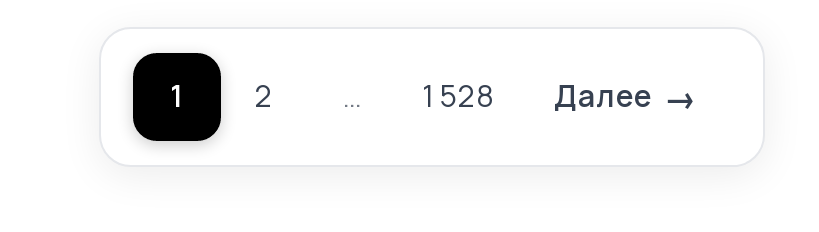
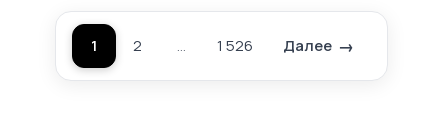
[422,75,494,117] 1 528 -> [216,35,252,56] 1 526

